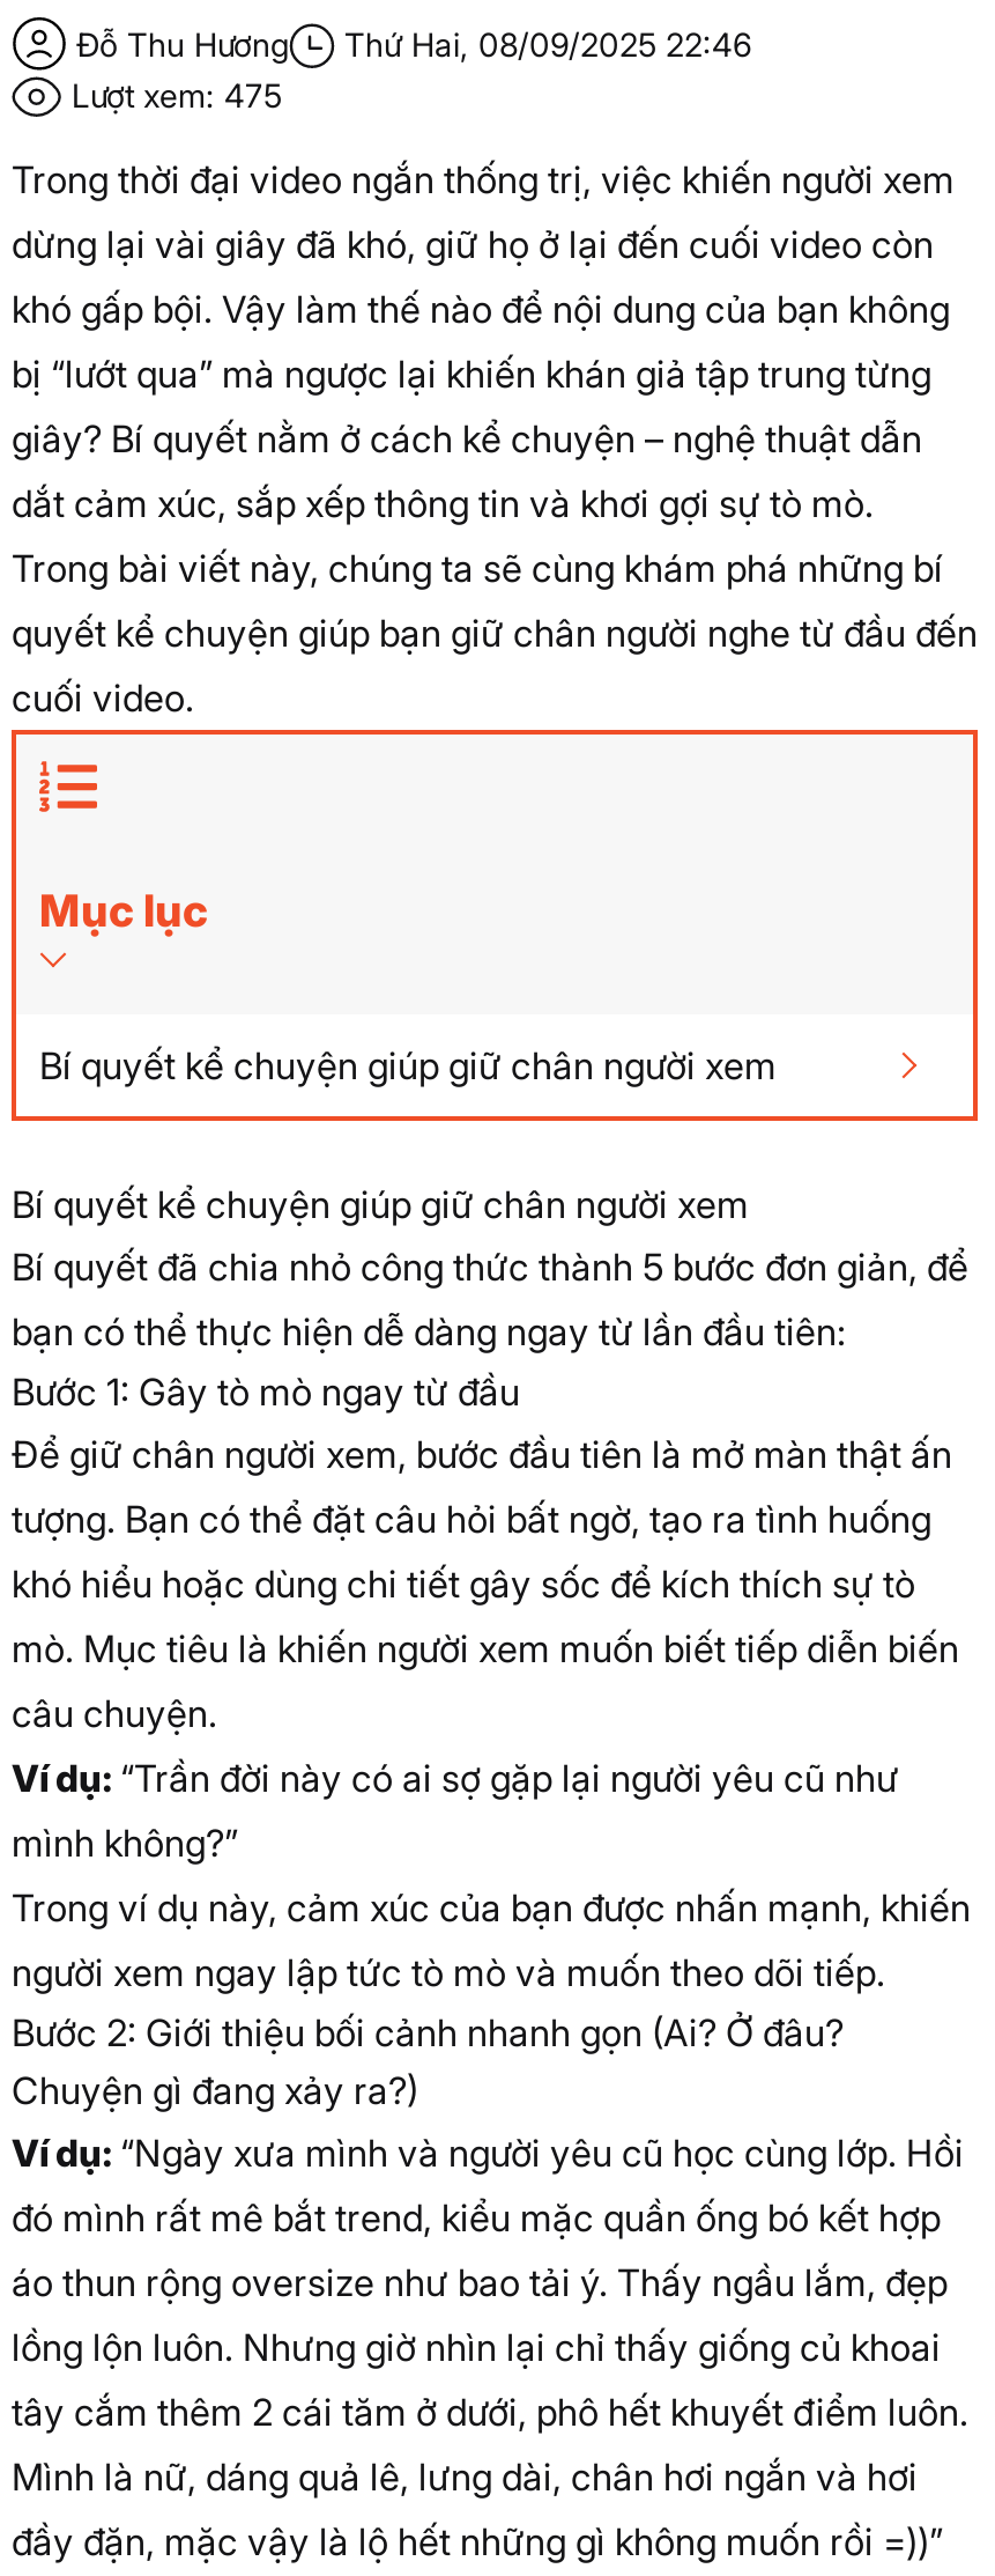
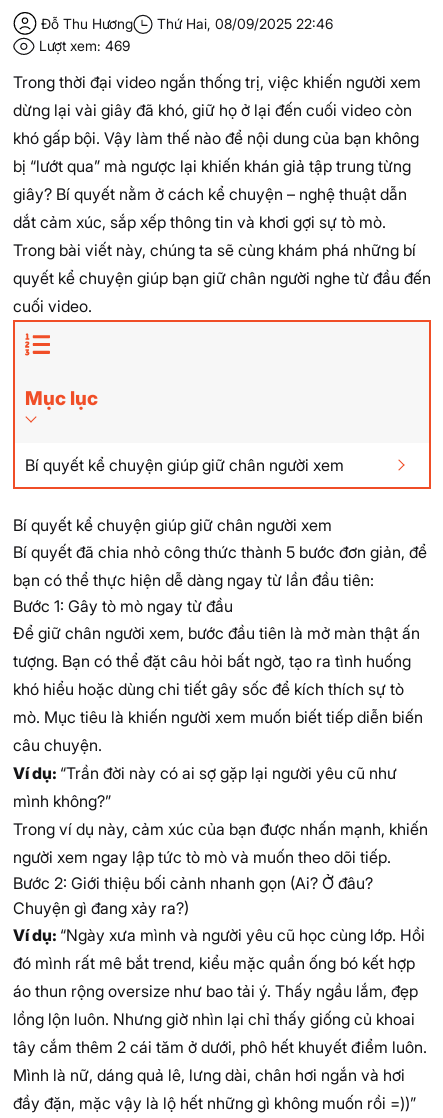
[72,75,282,115] Lượt xem: 475 -> [39,37,130,54] Lượt xem: 469

